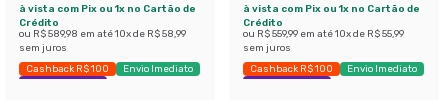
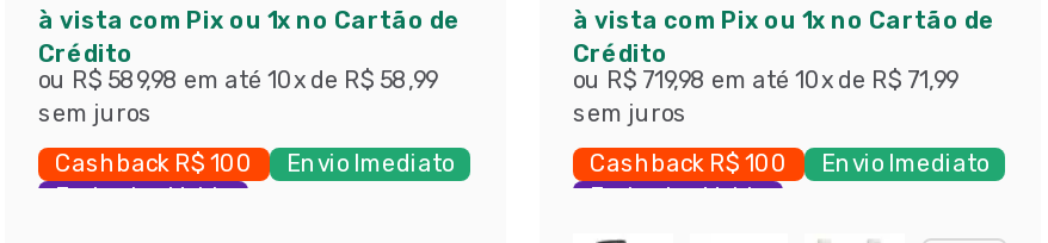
[243,27,404,38] ou R$ 559,99 em até 10 x de R$ 55,99 -> [573,66,957,92] ou R$ 719,98 em até 10 x de R$ 71,99

